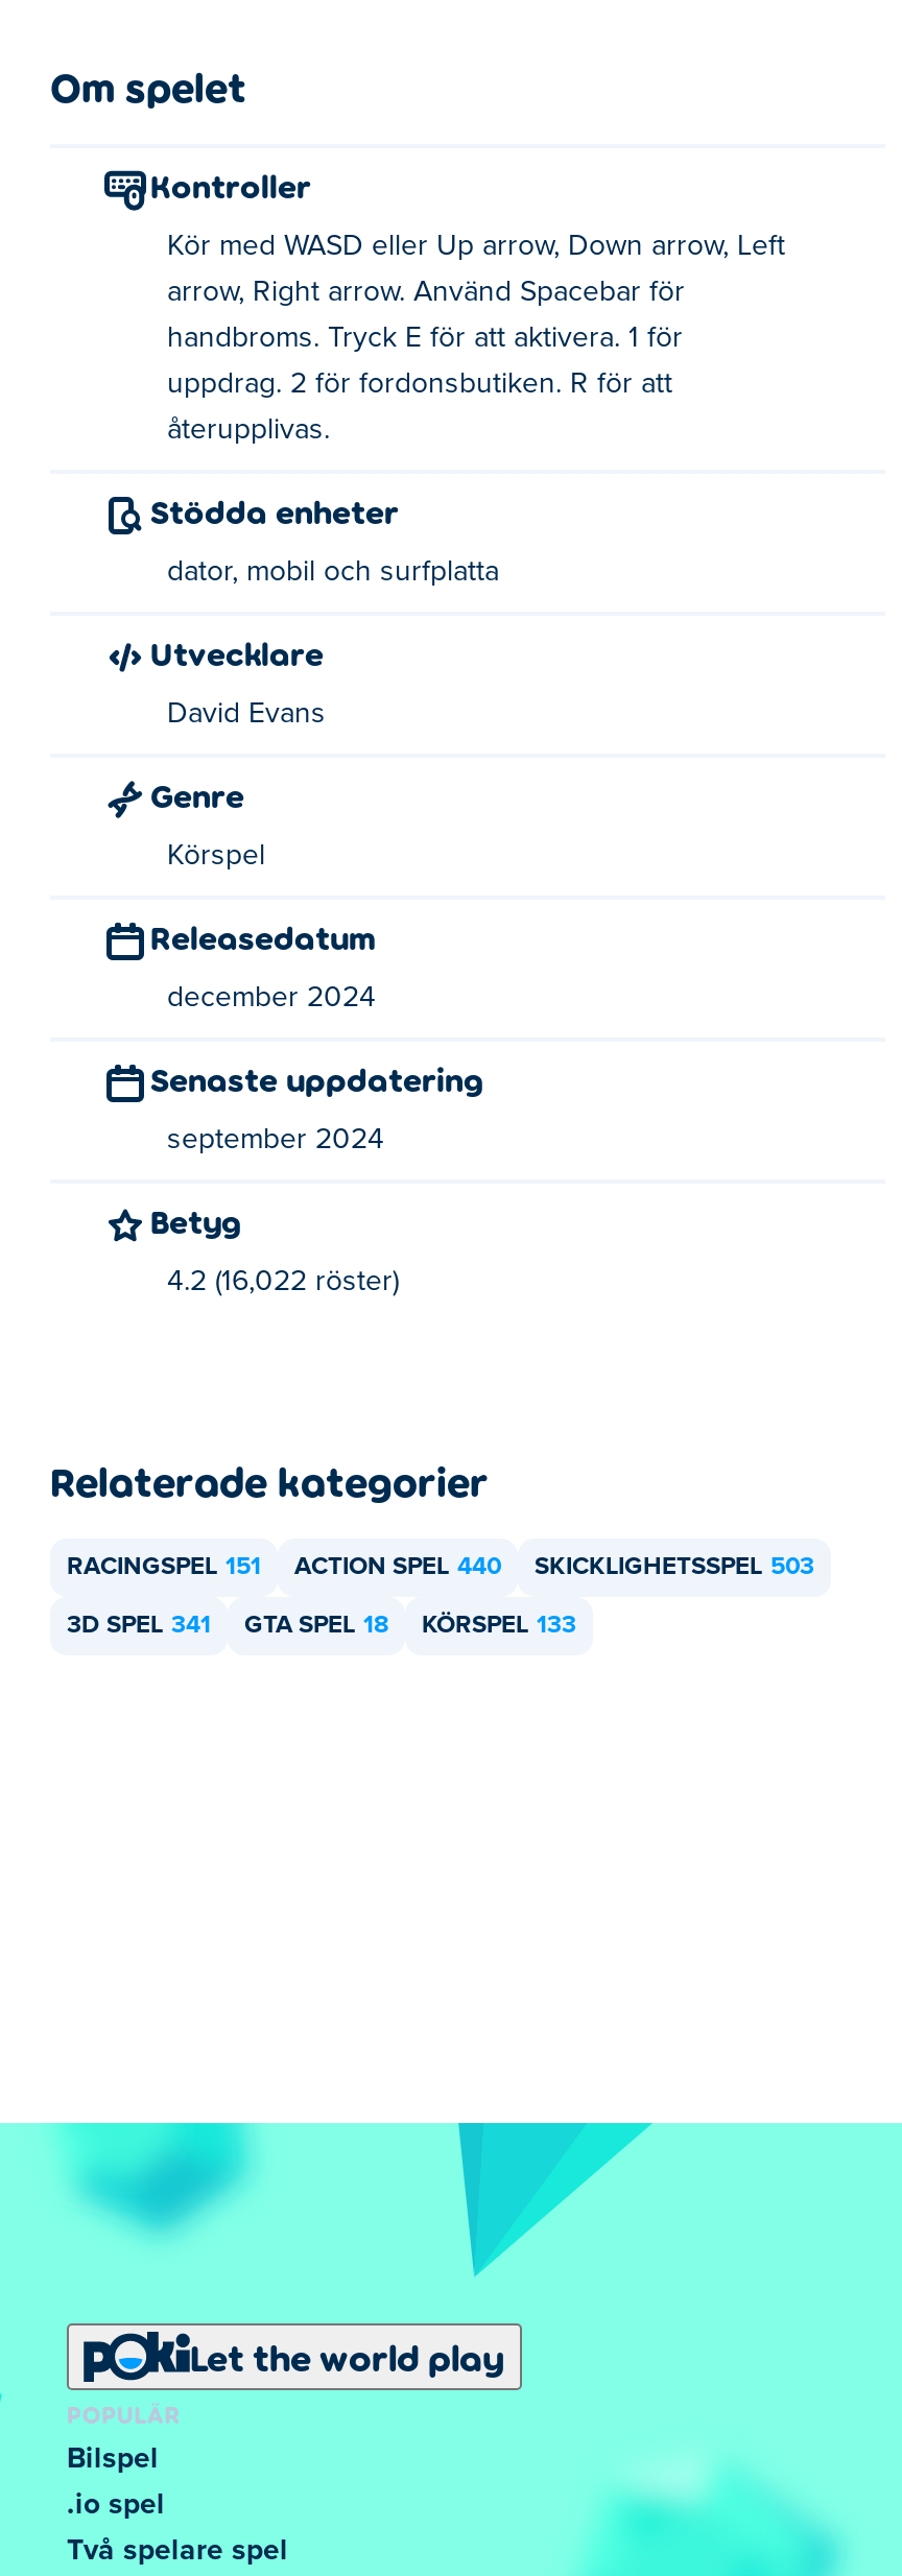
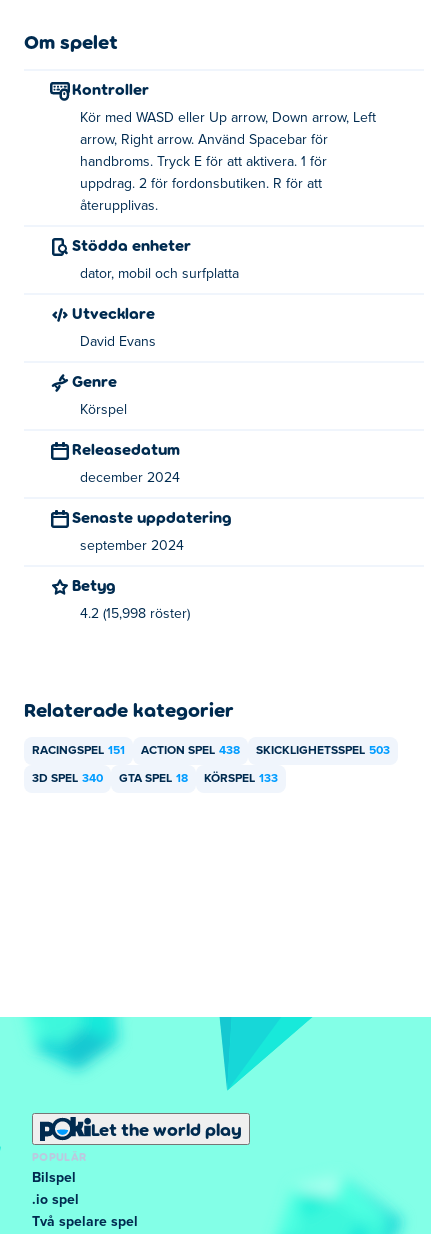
[167,1267,399,1296] 4.2 (16,022 röster) -> [80,607,190,621] 4.2 (15,998 röster)
[67,1555,814,1580] RACINGSPEL 151 ACTION SPEL 440 SKICKLIGHETSSPEL 503 -> [32,745,390,757] RACINGSPEL 151 ACTION SPEL 438 SKICKLIGHETSSPEL 503
[67,1614,576,1639] 3D SPEL 341 GTA SPEL 18 KÖRSPEL 133 -> [32,773,278,785] 3D SPEL 340 GTA SPEL 18 KÖRSPEL 133

